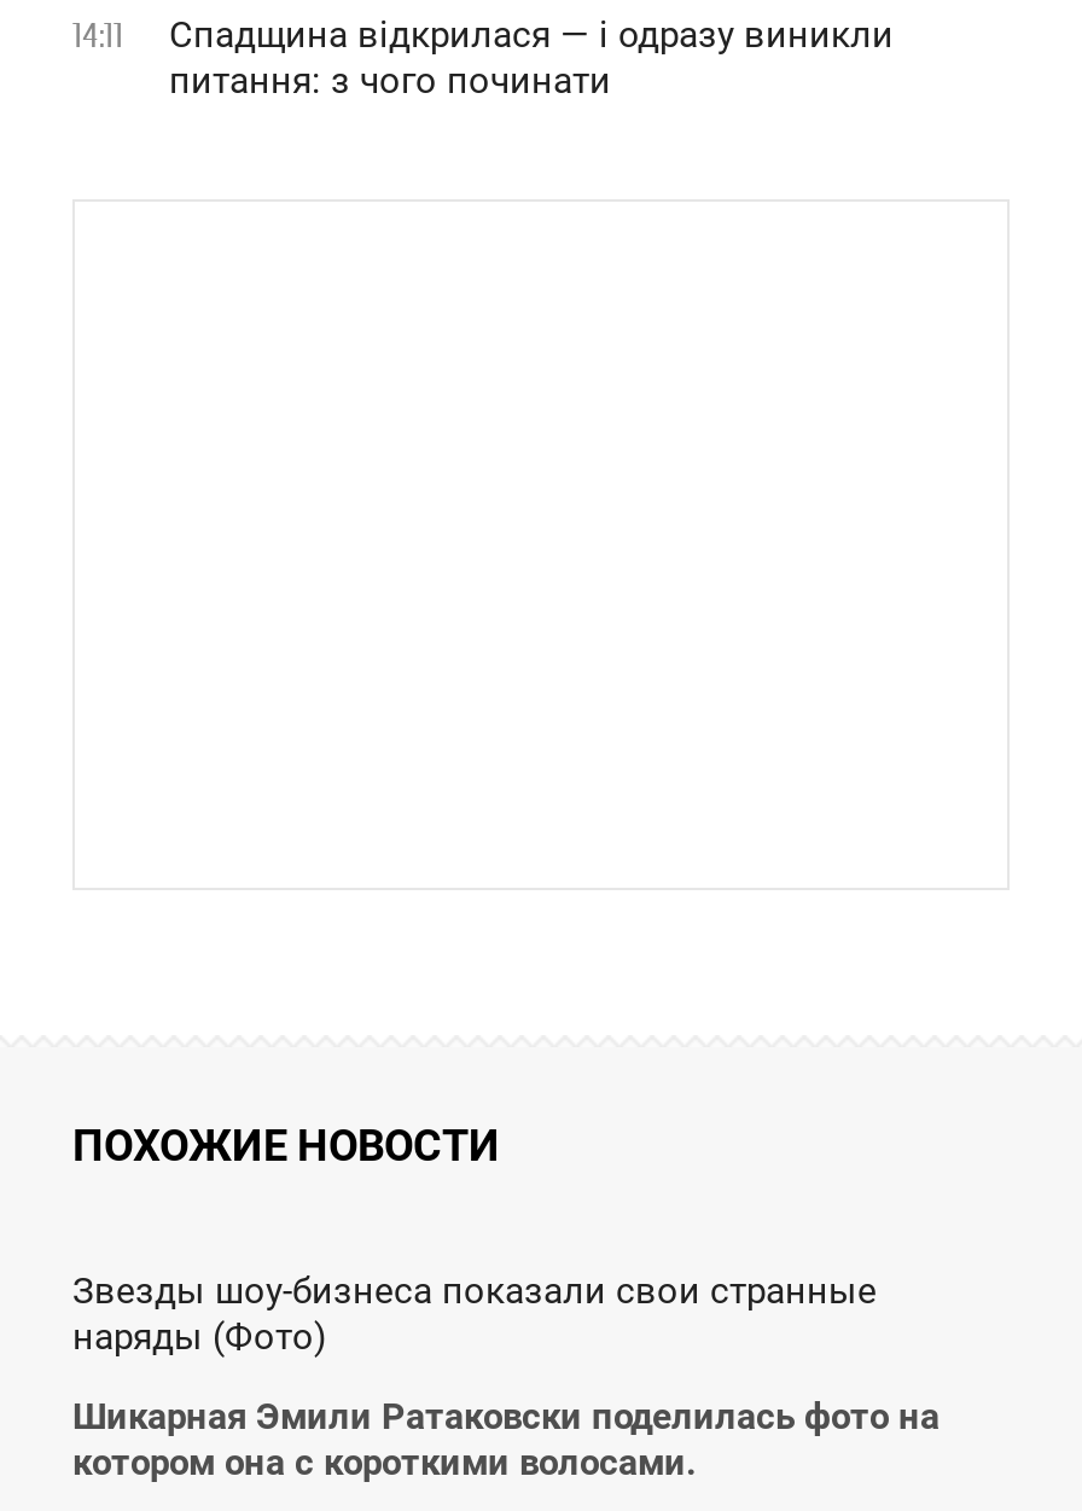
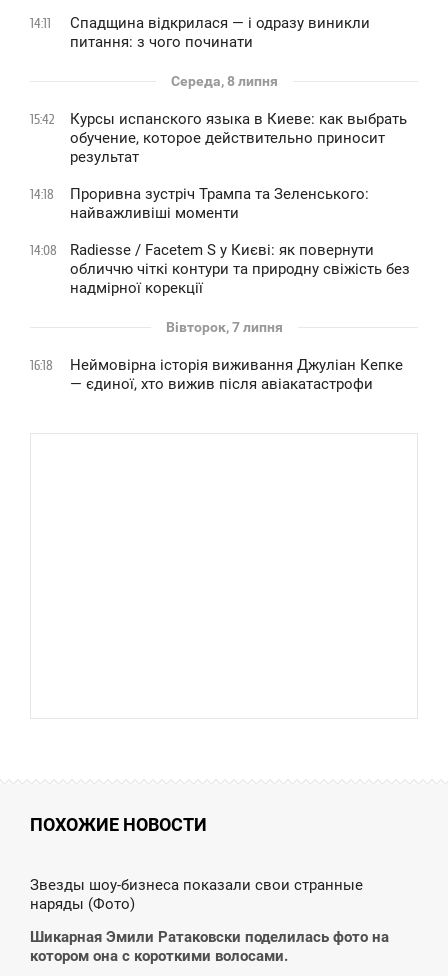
none -> [30,73,410,393] Середа, 8 липня | 15:42 | Курсы испанского языка в Киеве: как выбрать | обучение, которое действительно приносит | результат | 14:18 | Проривна зустріч Трампа та Зеленського: | найважливіші моменти | 14:08 | Radiesse / Facetem S у Києві: як повернути | обличчю чіткі контури та природну свіжість без | надмірної корекції | Вівторок, 7 липня | 16:18 | Неймовірна історія виживання Джуліан Кепке | — єдиної, хто вижив після авіакатастрофи

